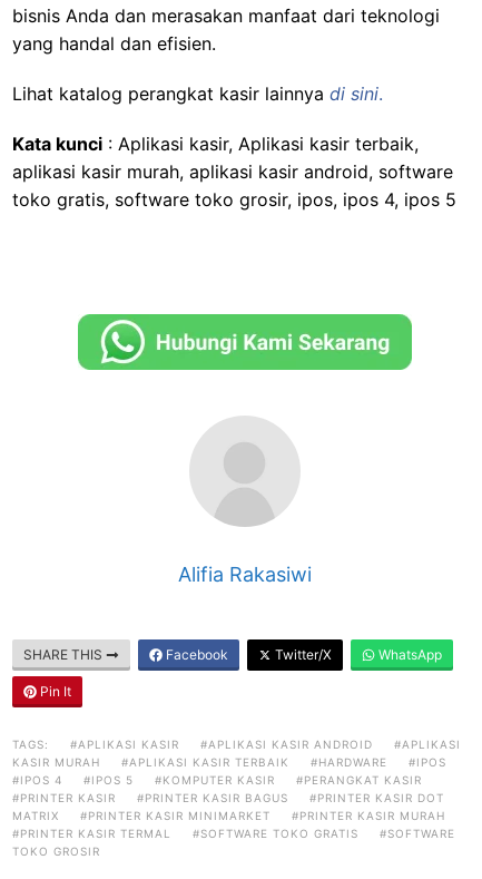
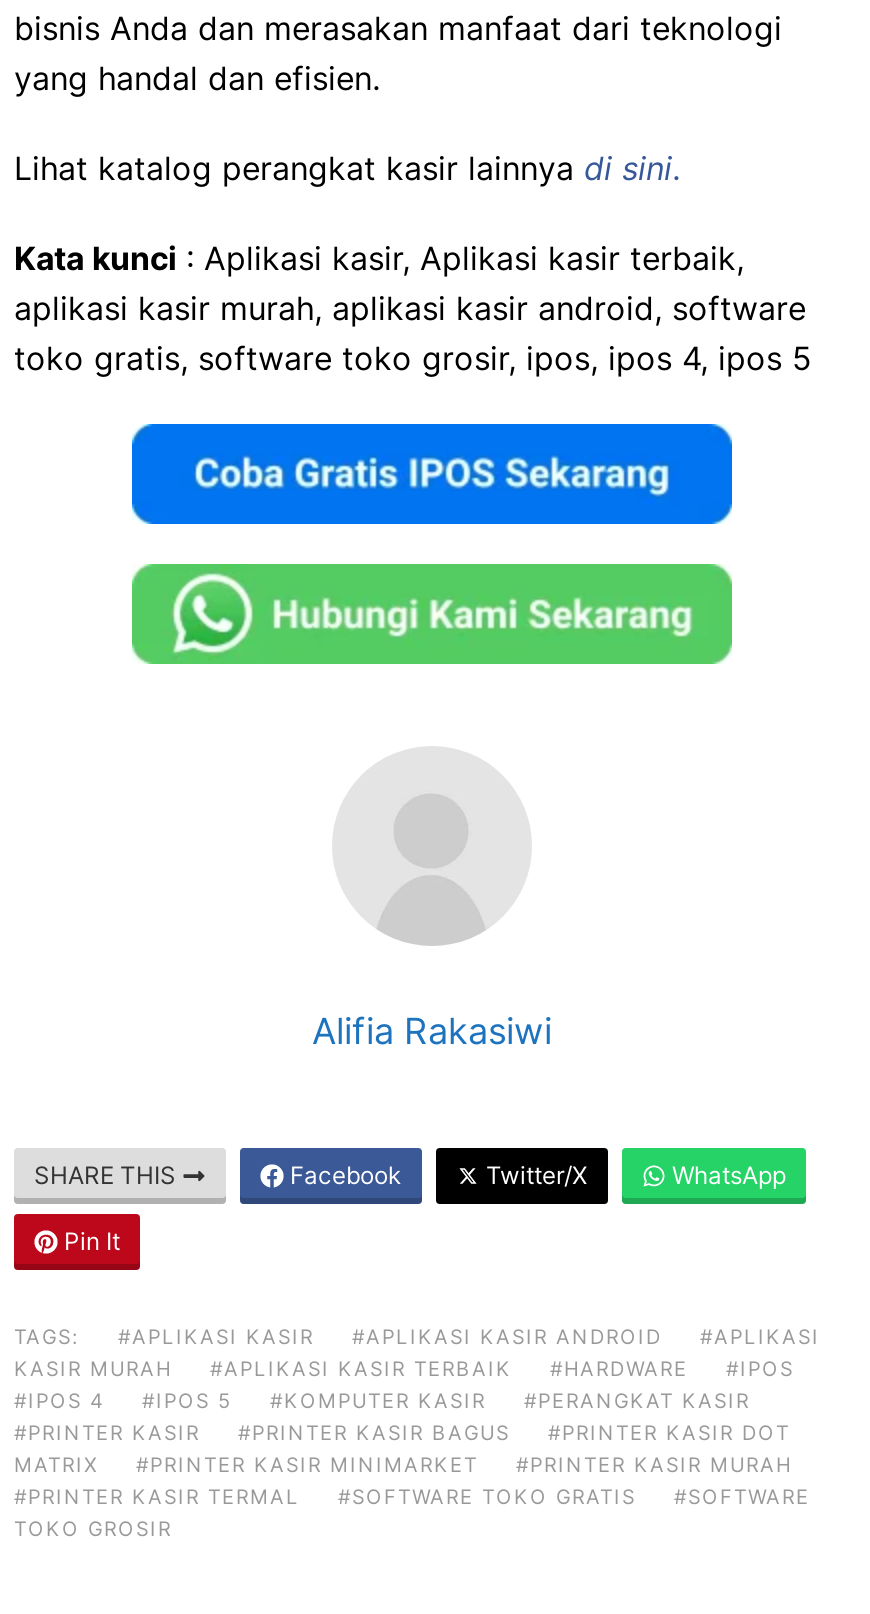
none -> [130,422,734,526] [image]

